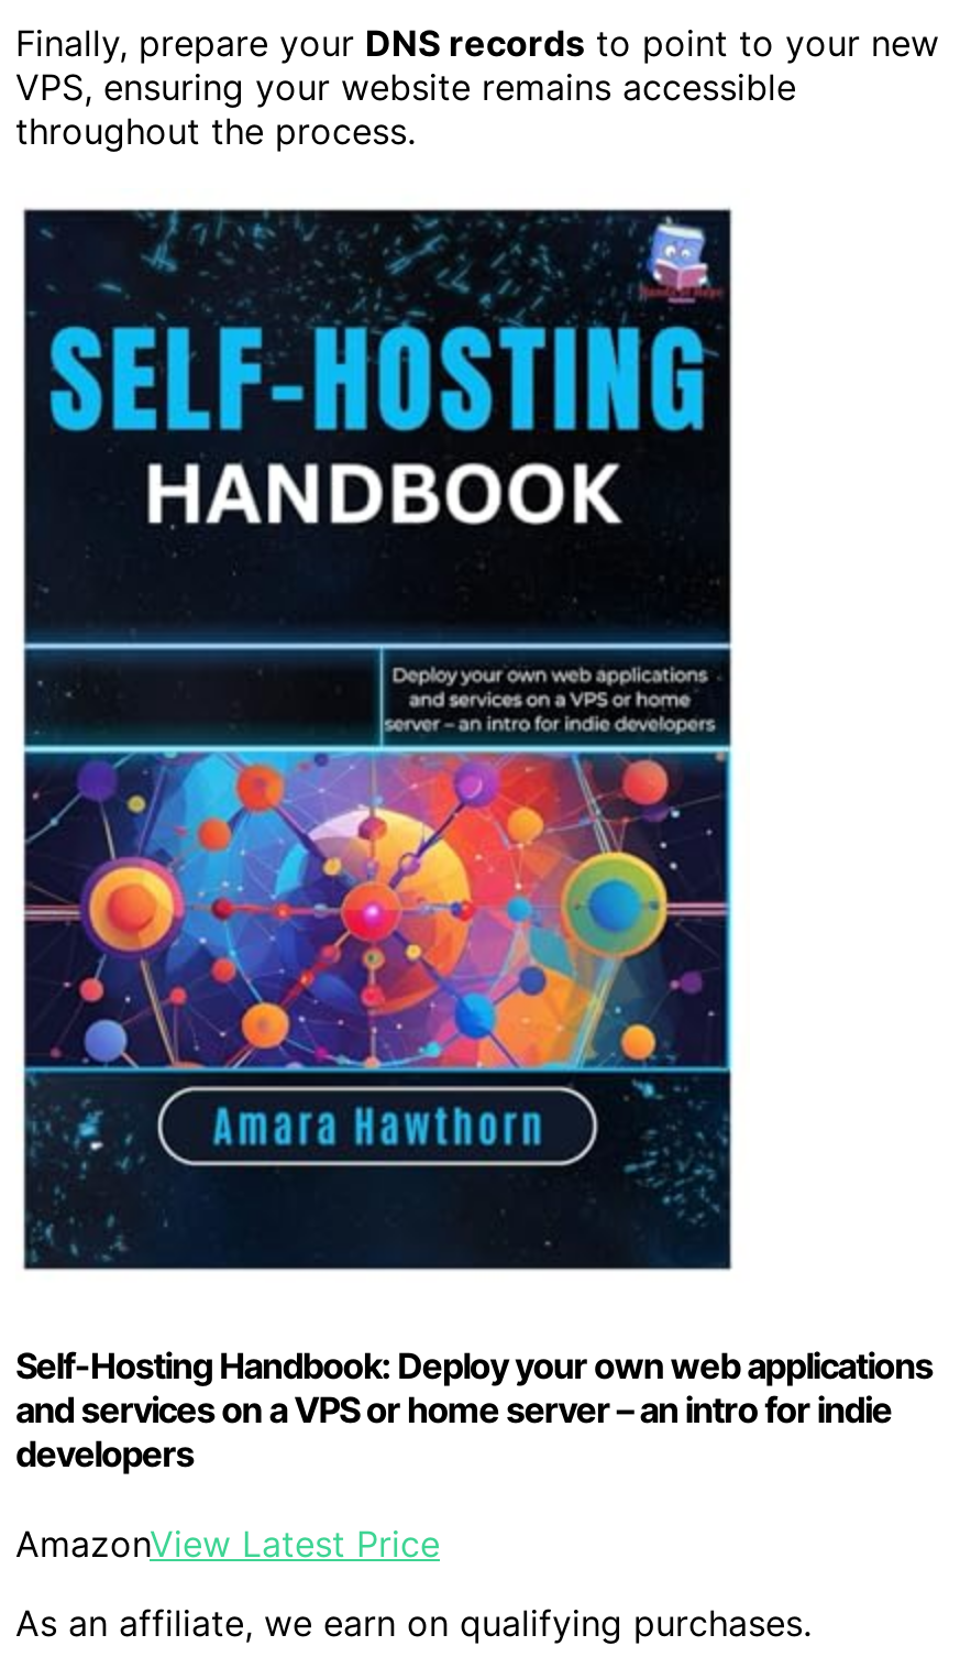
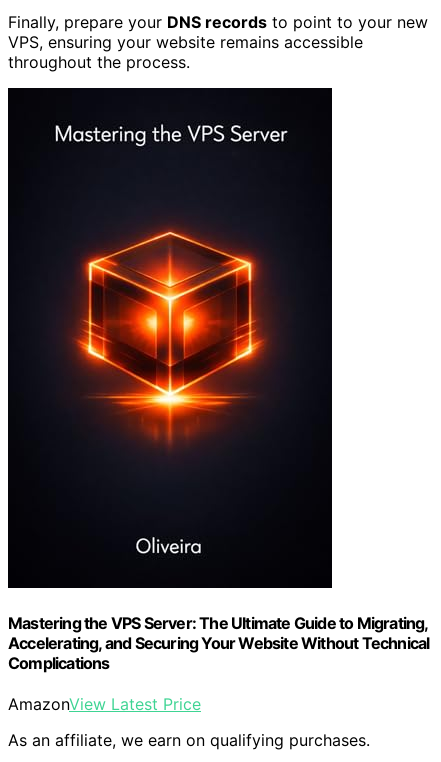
[15,188,933,1475] [image] | Self-Hosting Handbook: Deploy your own web applications | and services on a VPS or home server – an intro for indie | developers -> [7,87,429,673] [image] | Mastering the VPS Server: The Ultimate Guide to Migrating, | Accelerating, and Securing Your Website Without Technical | Complications

